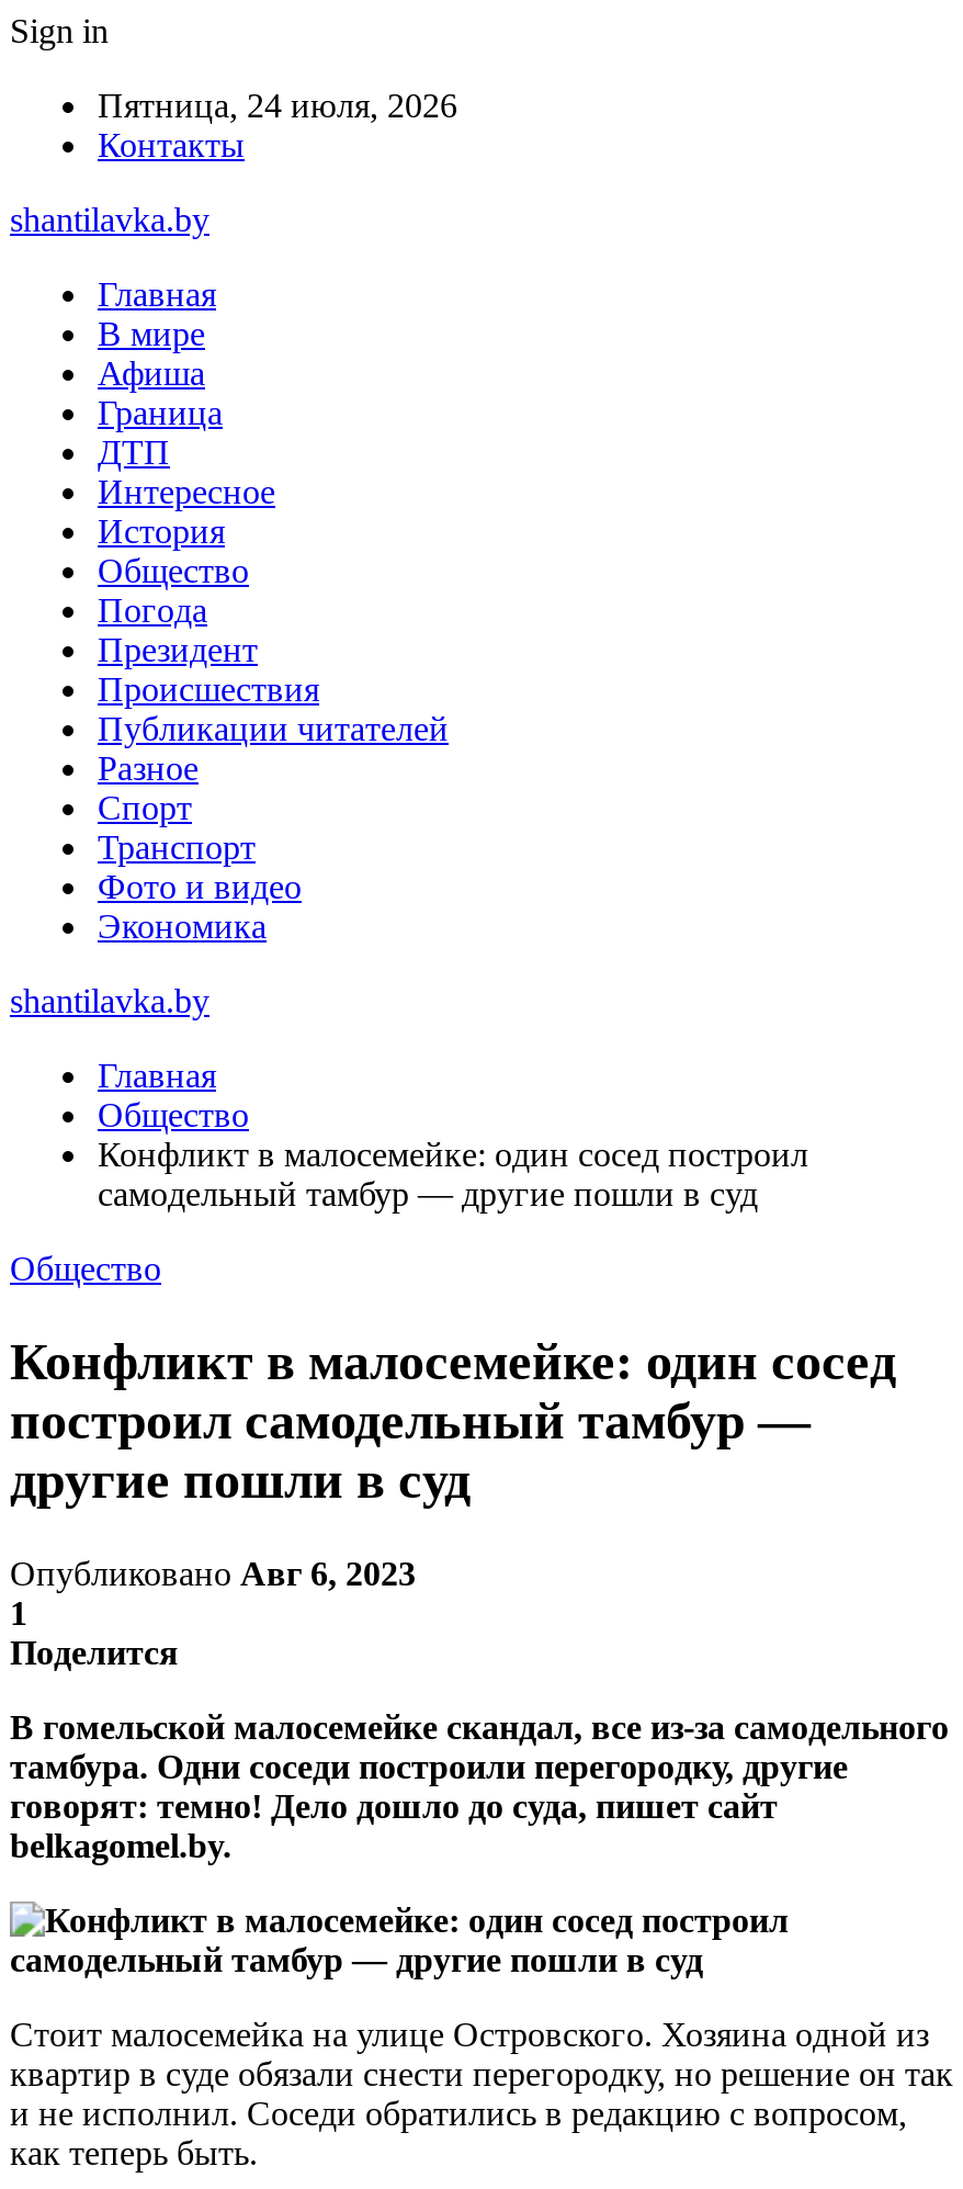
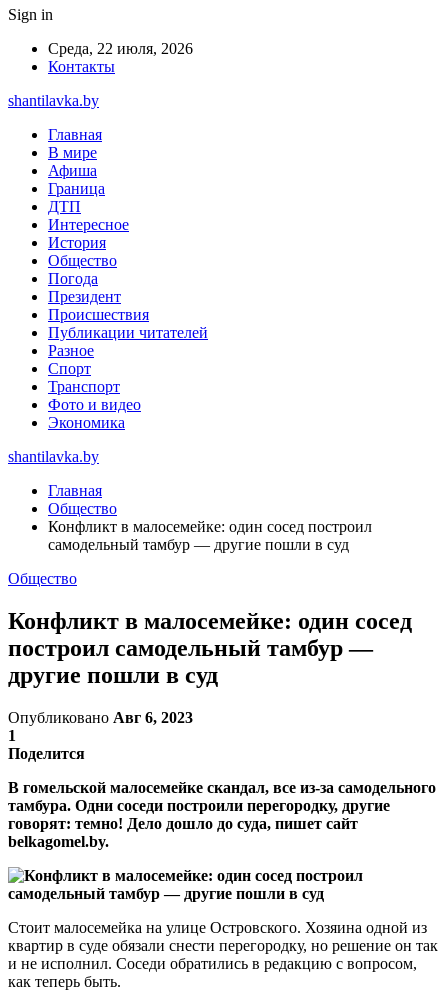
[98,87,457,124] Пятница, 24 июля, 2026 -> [48,40,193,57] Среда, 22 июля, 2026

